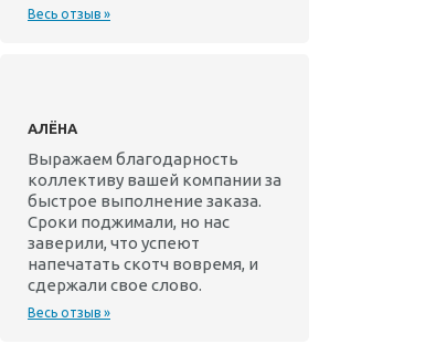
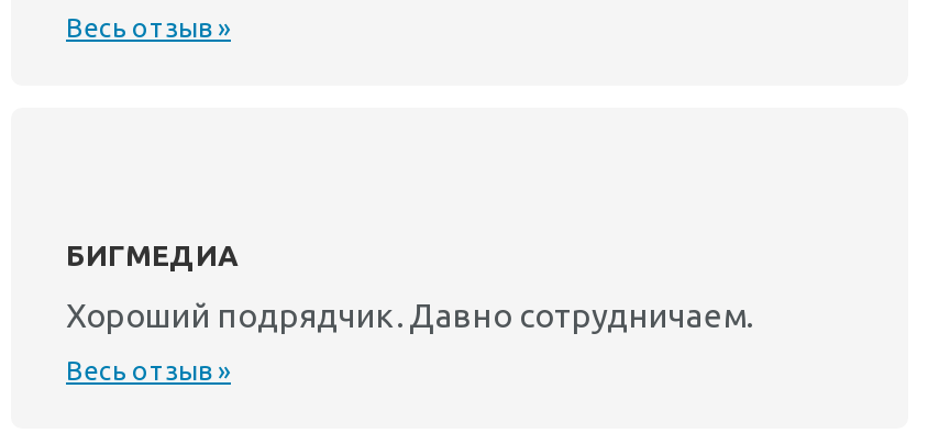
[28,121,77,136] АЛЁНА -> [66,240,237,270] БИГМЕДИА
[28,149,281,294] Выражаем благодарность | коллективу вашей компании за | быстрое выполнение заказа. | Сроки поджимали, но нас | заверили, что успеют | напечатать скотч вовремя, и | сдержали свое слово. -> [66,297,752,334] Хороший подрядчик. Давно сотрудничаем.

